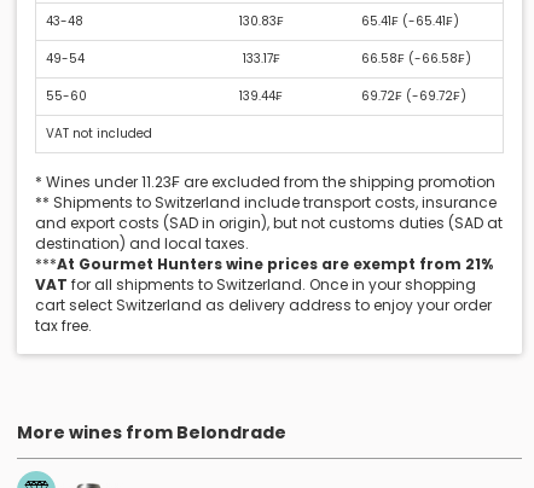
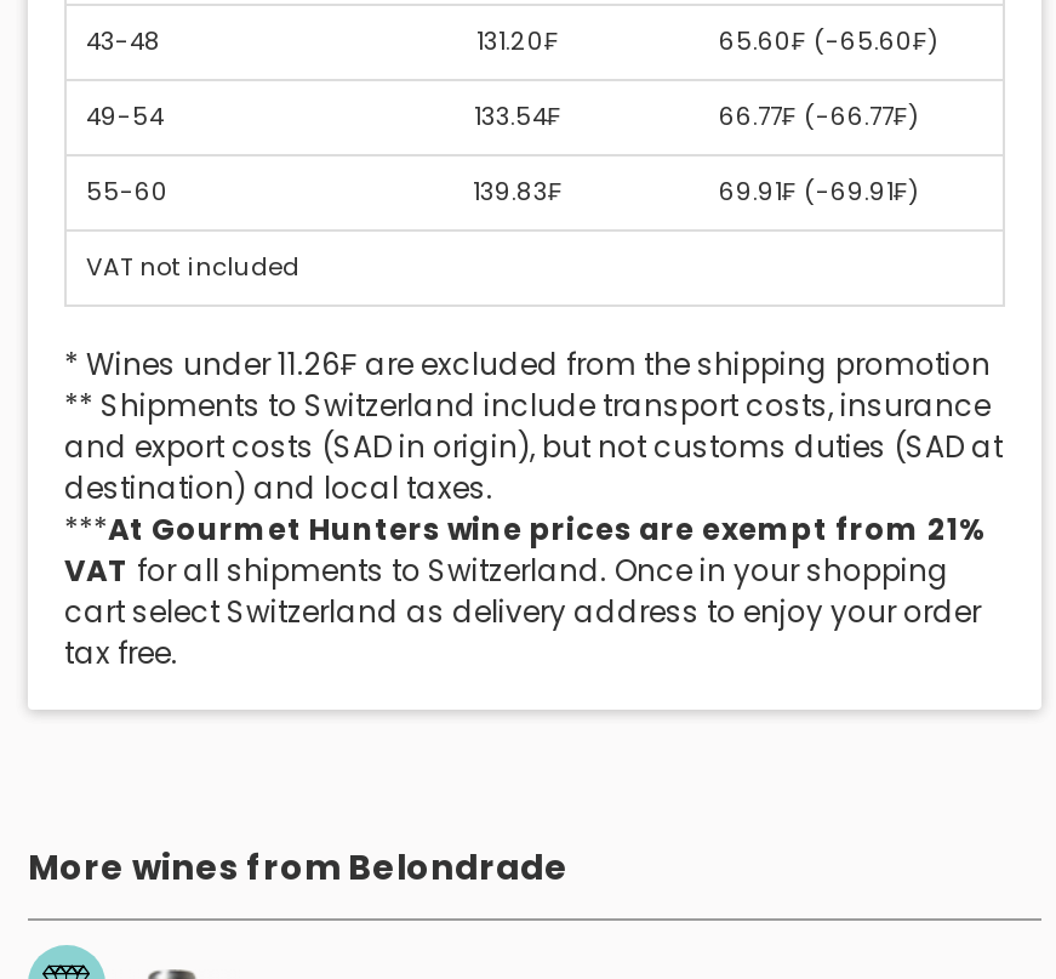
[239,12,283,30] 130.83₣ -> [476,23,559,59] 131.20₣
[361,12,459,30] 65.41₣ (-65.41₣) -> [719,23,940,59] 65.60₣ (-65.60₣)
[242,50,280,68] 133.17₣ -> [474,98,561,135] 133.54₣
[361,50,471,68] 66.58₣ (-66.58₣) -> [719,98,920,135] 66.77₣ (-66.77₣)
[239,87,283,105] 139.44₣ -> [473,173,563,210] 139.83₣
[361,87,466,105] 69.72₣ (-69.72₣) -> [719,173,920,210] 69.91₣ (-69.91₣)
[35,172,495,192] * Wines under 11.23₣ are excluded from the shipping promotion -> [64,343,991,385] * Wines under 11.26₣ are excluded from the shipping promotion

